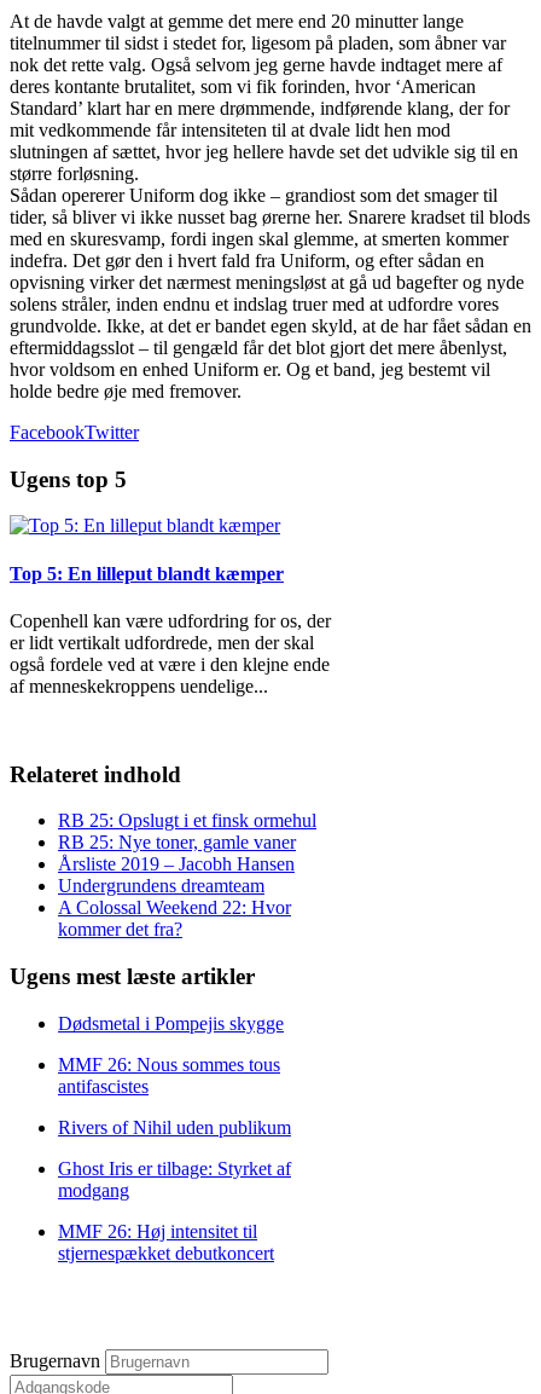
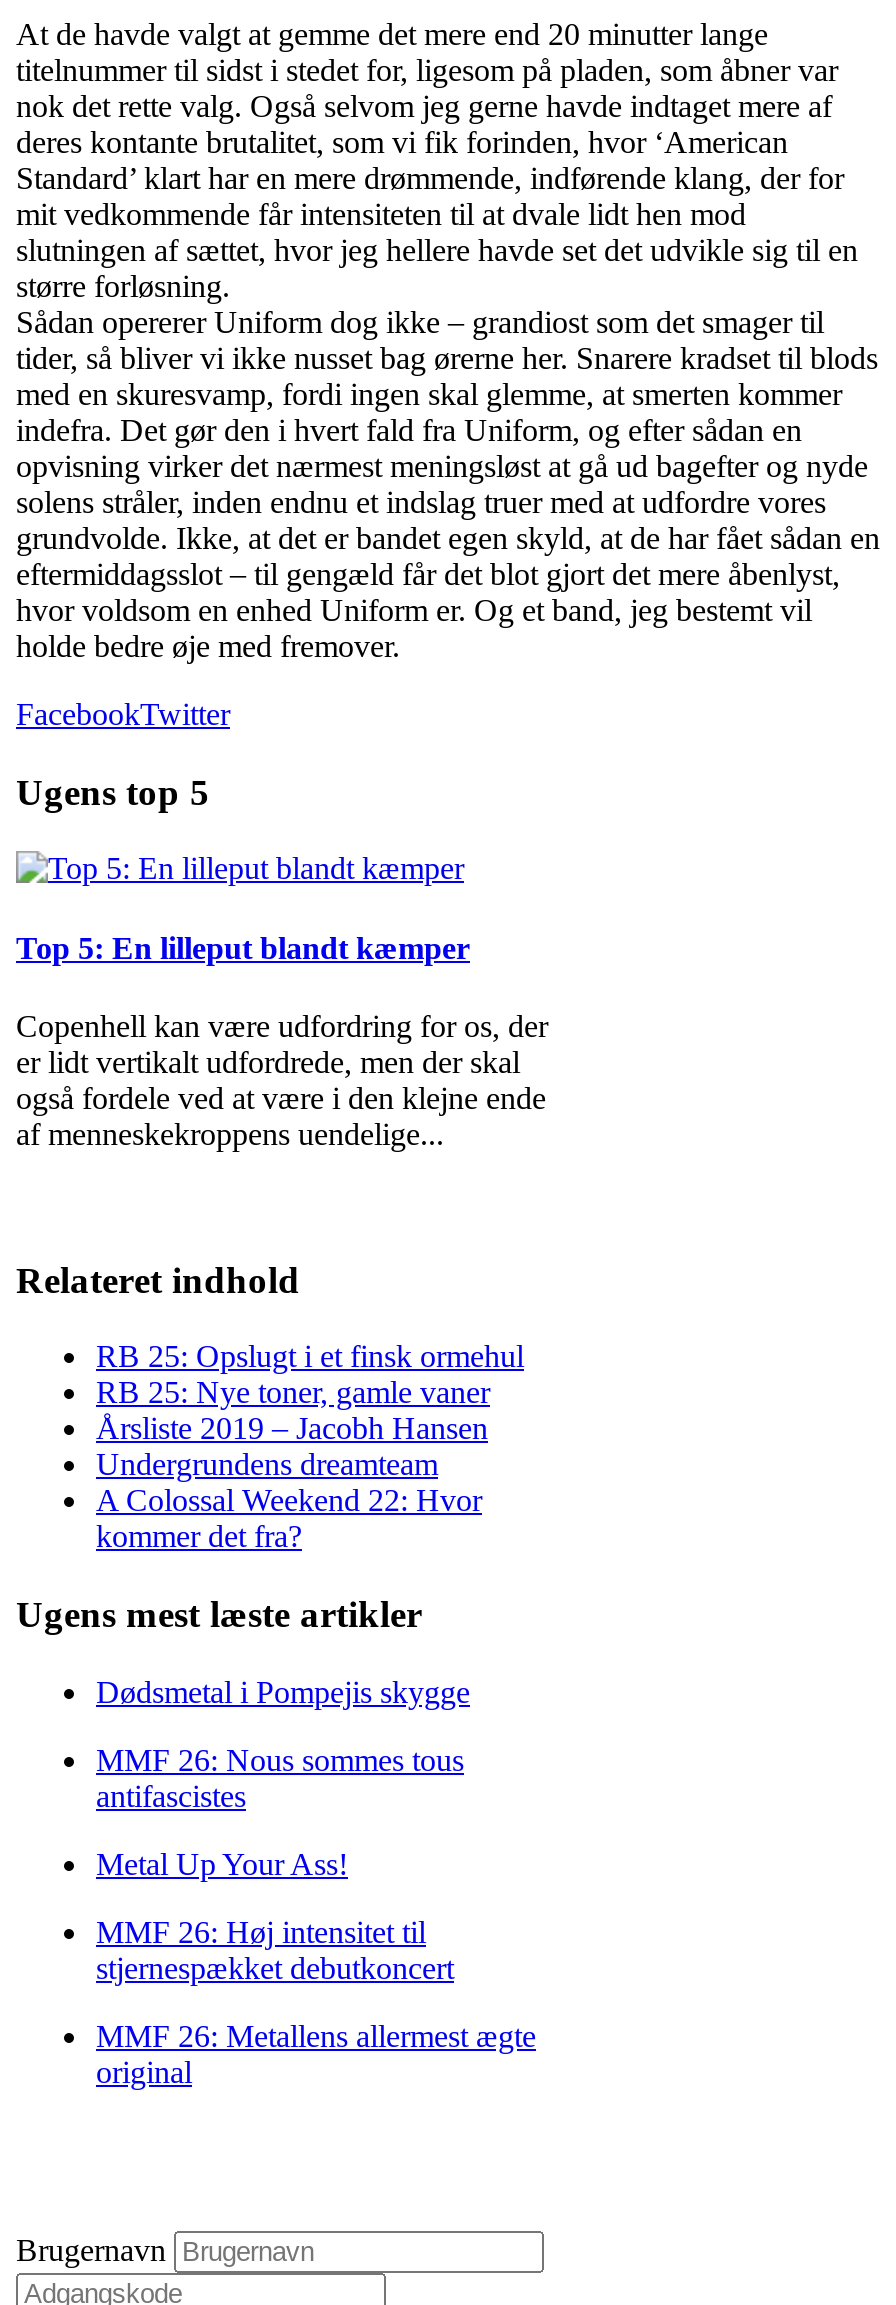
[58,1117,291,1200] Rivers of Nihil uden publikum | Ghost Iris er tilbage: Styrket af | modgang -> [96,1846,348,1880] Metal Up Your Ass!
moved [58,1221,274,1263] -> [96,1914,454,1984]: MMF 26: Høj intensitet til | stjernespækket debutkoncert
none -> [96,2018,536,2088] MMF 26: Metallens allermest ægte | original

